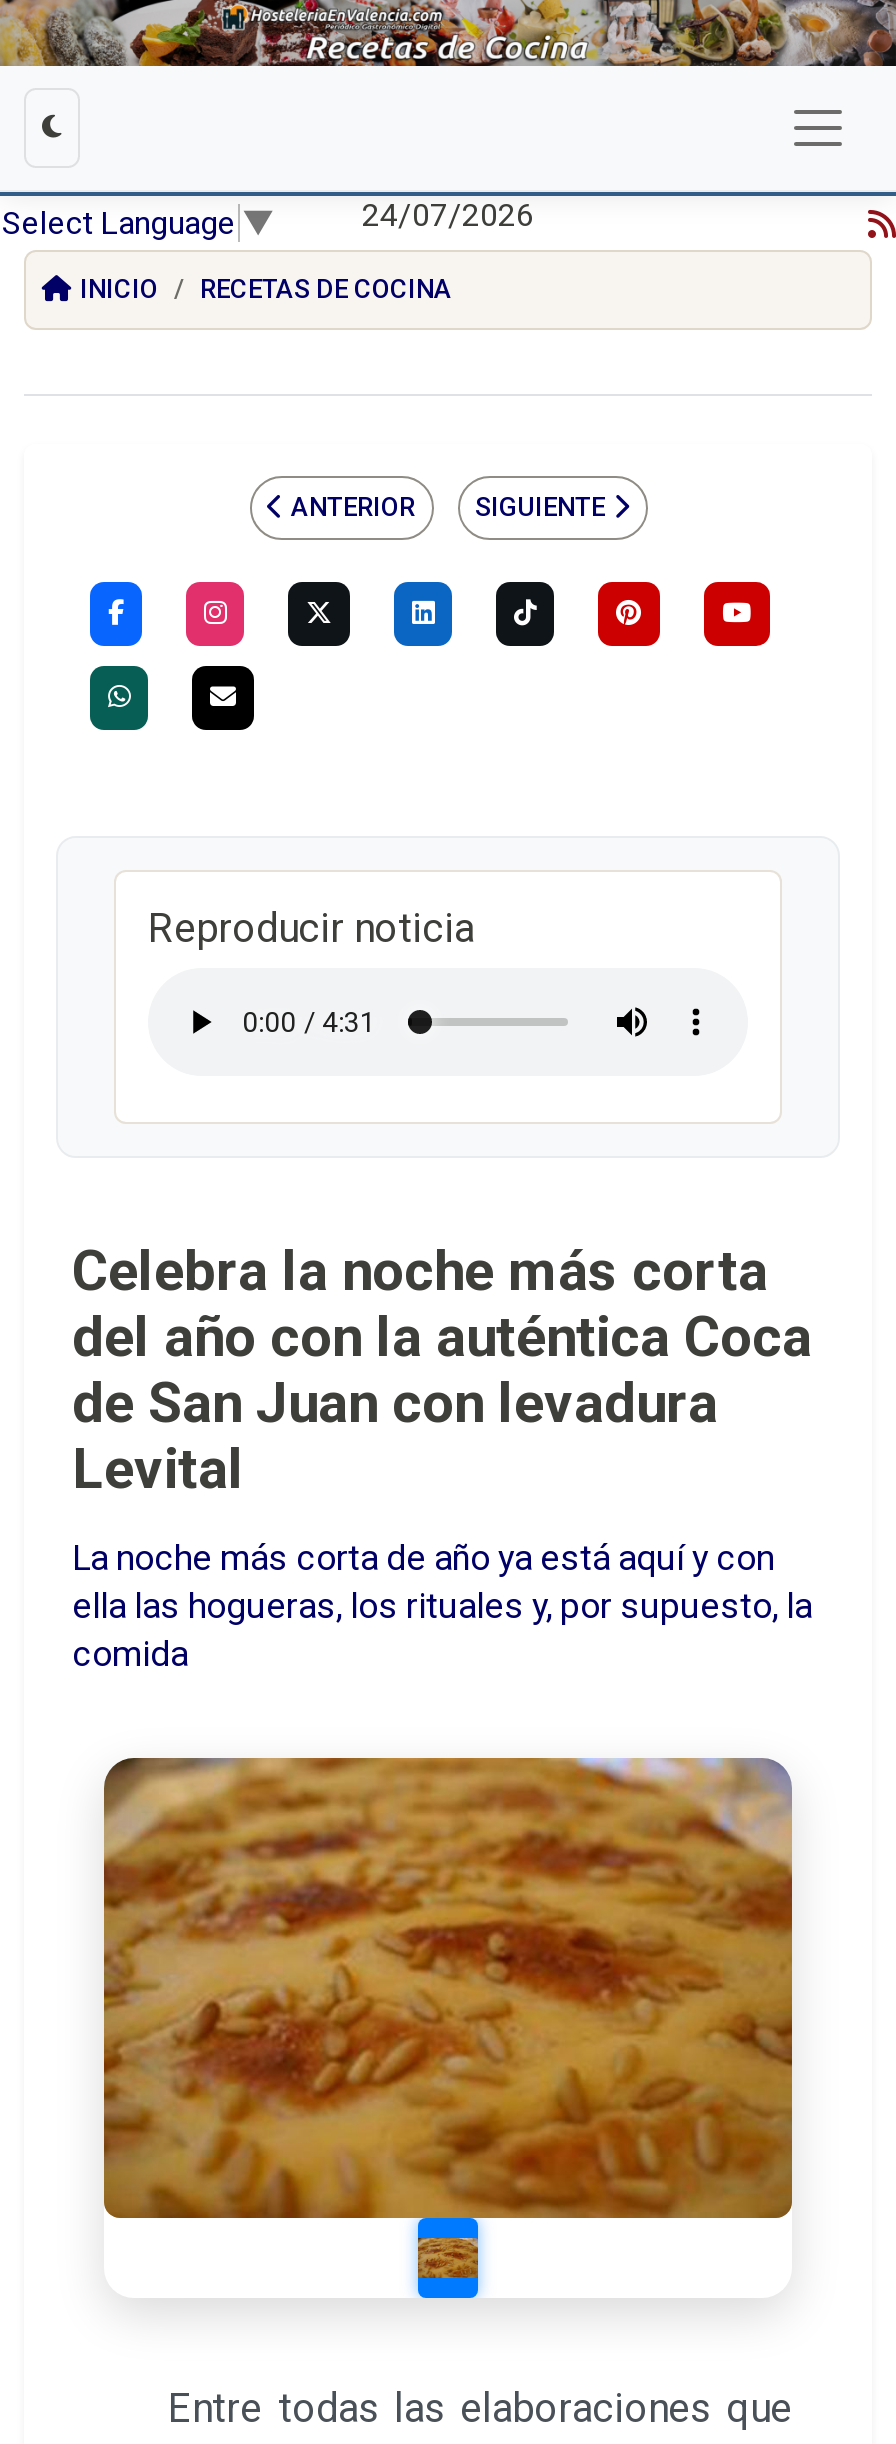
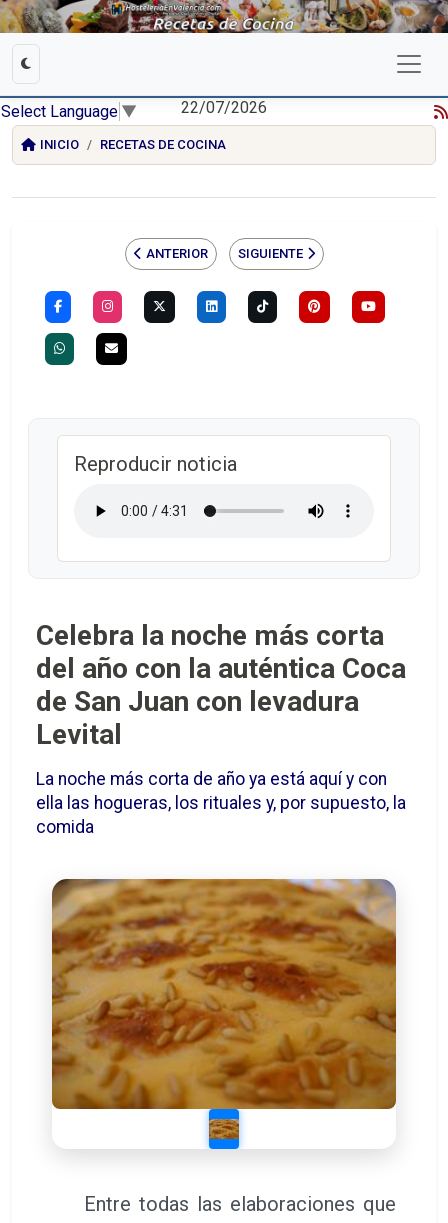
[362,196,534,234] 24/07/2026 -> [181,98,267,117] 22/07/2026

